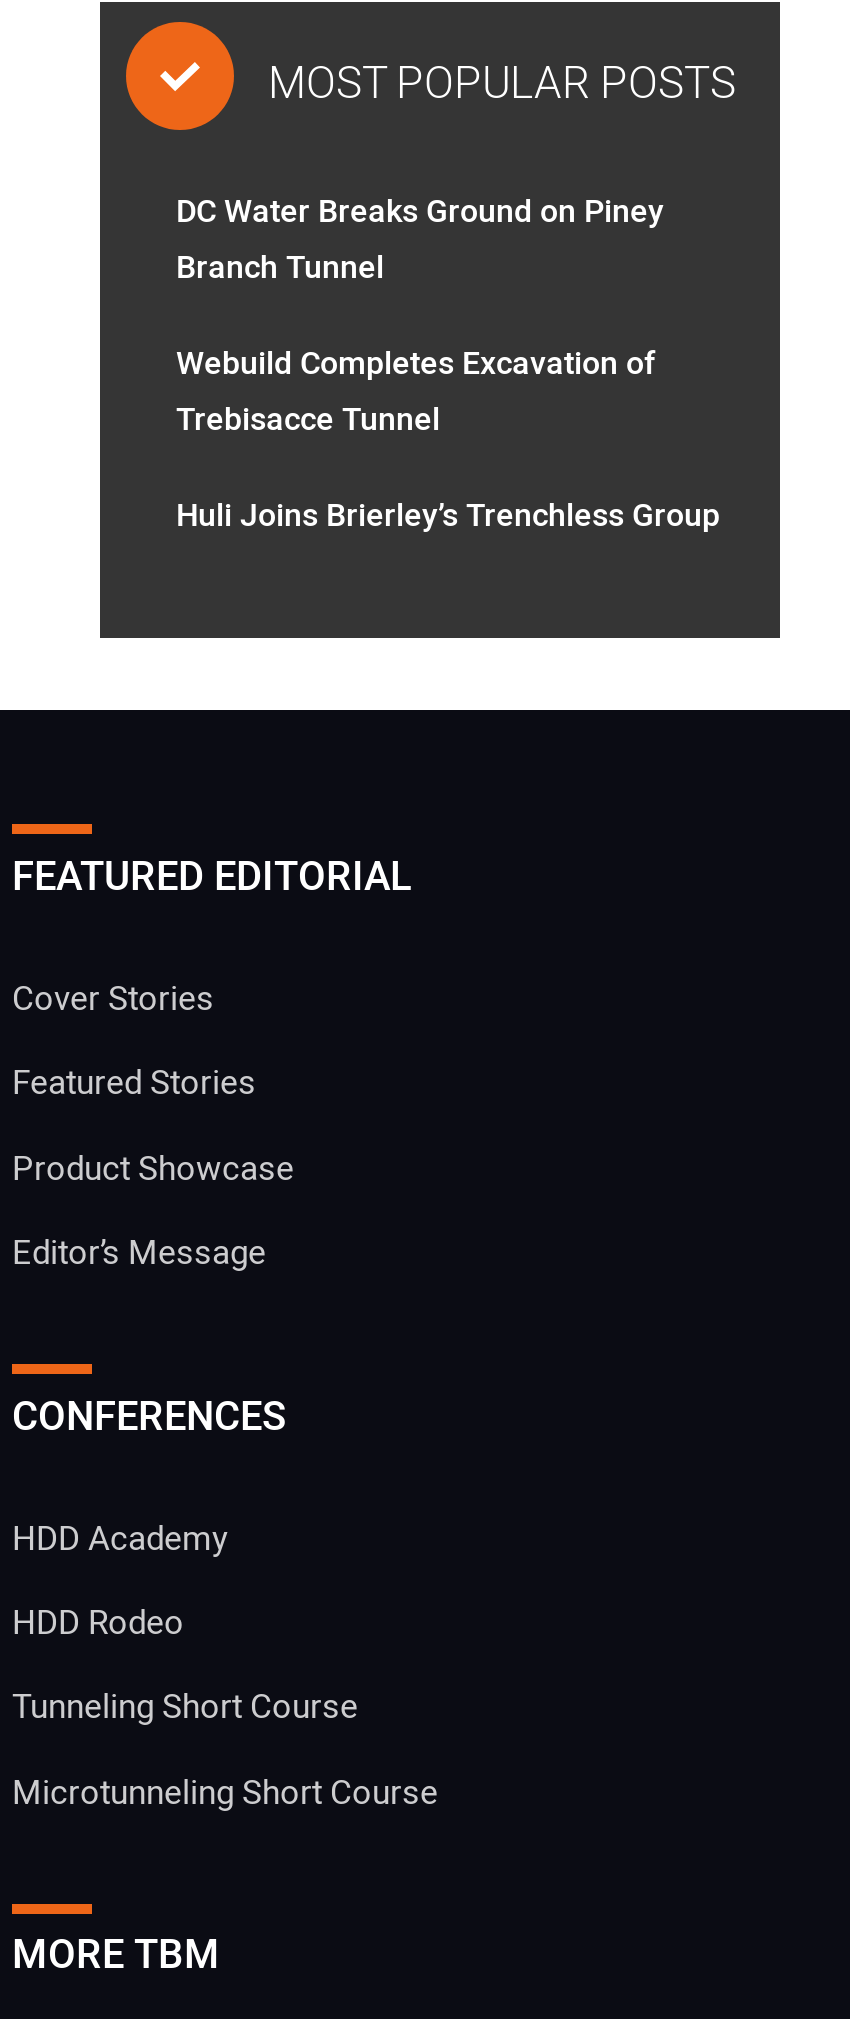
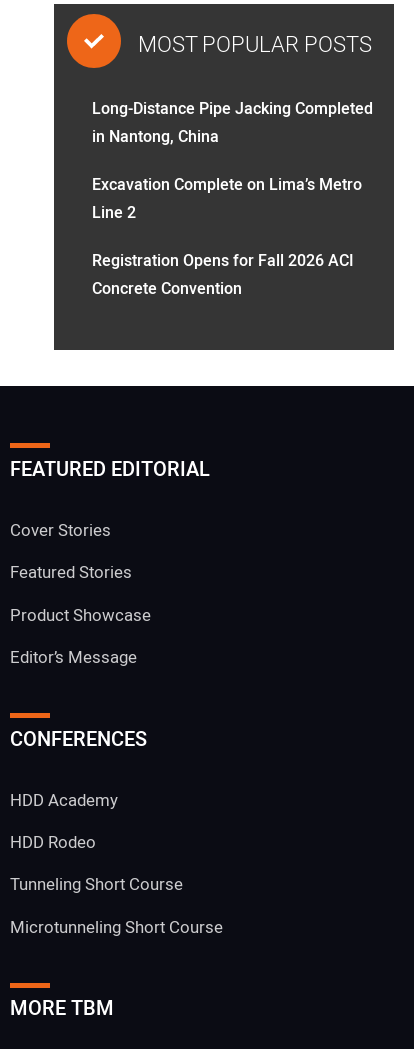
[176,188,664,292] DC Water Breaks Ground on Piney | Branch Tunnel -> [92,97,373,149] Long-Distance Pipe Jacking Completed | in Nantong, China
[176,340,656,444] Webuild Completes Excavation of | Trebisacce Tunnel -> [92,173,362,225] Excavation Complete on Lima’s Metro | Line 2
[176,492,720,540] Huli Joins Brierley’s Trenchless Group -> [92,249,354,301] Registration Opens for Fall 2026 ACI | Concrete Convention

